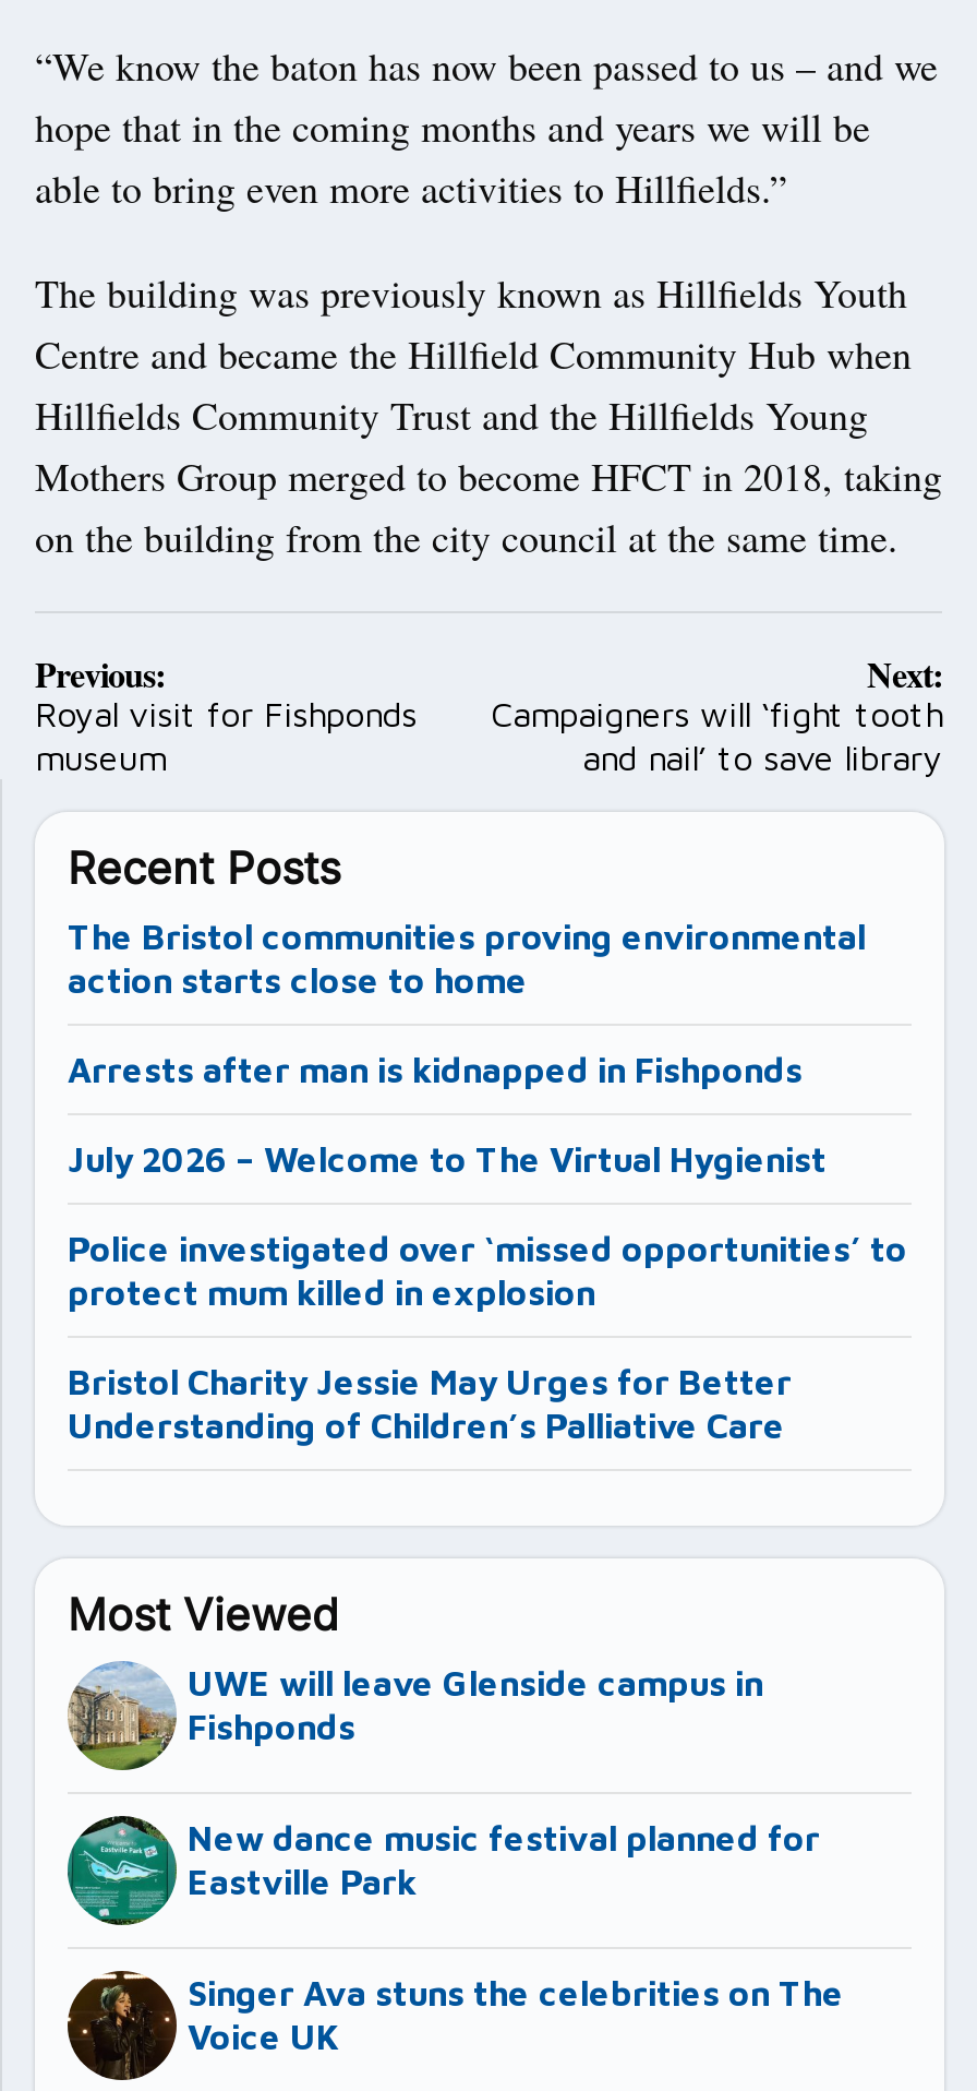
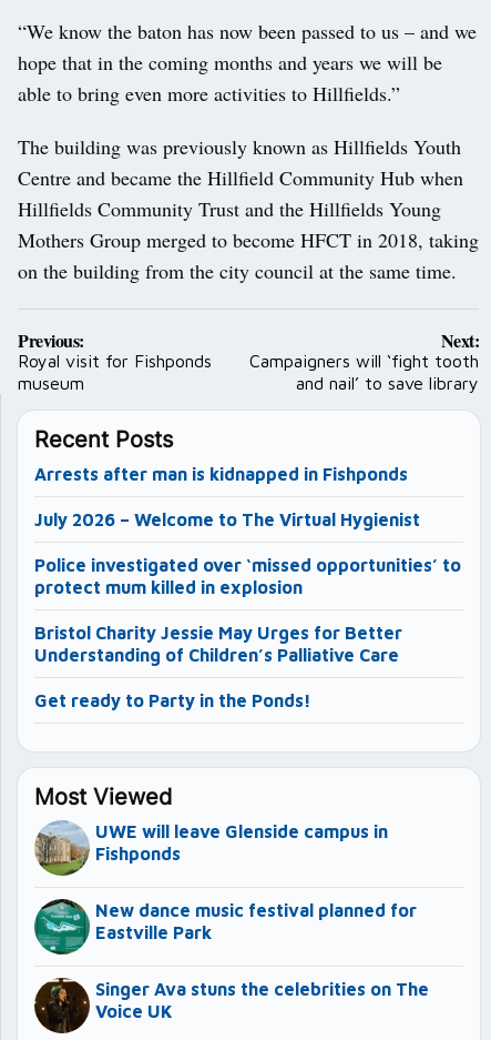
[68,916,866,999] The Bristol communities proving environmental | action starts close to home -> none
moved [68,1049,907,1444] -> [34,464,461,664]: Arrests after man is kidnapped in Fishponds | July 2026 – Welcome to The Virtual Hygienist | Police investigated over ‘missed opportunities’ to | protect mum killed in explosion | Bristol Charity Jessie May Urges for Better | Understanding of Children’s Palliative Care
none -> [34,690,311,710] Get ready to Party in the Ponds!

